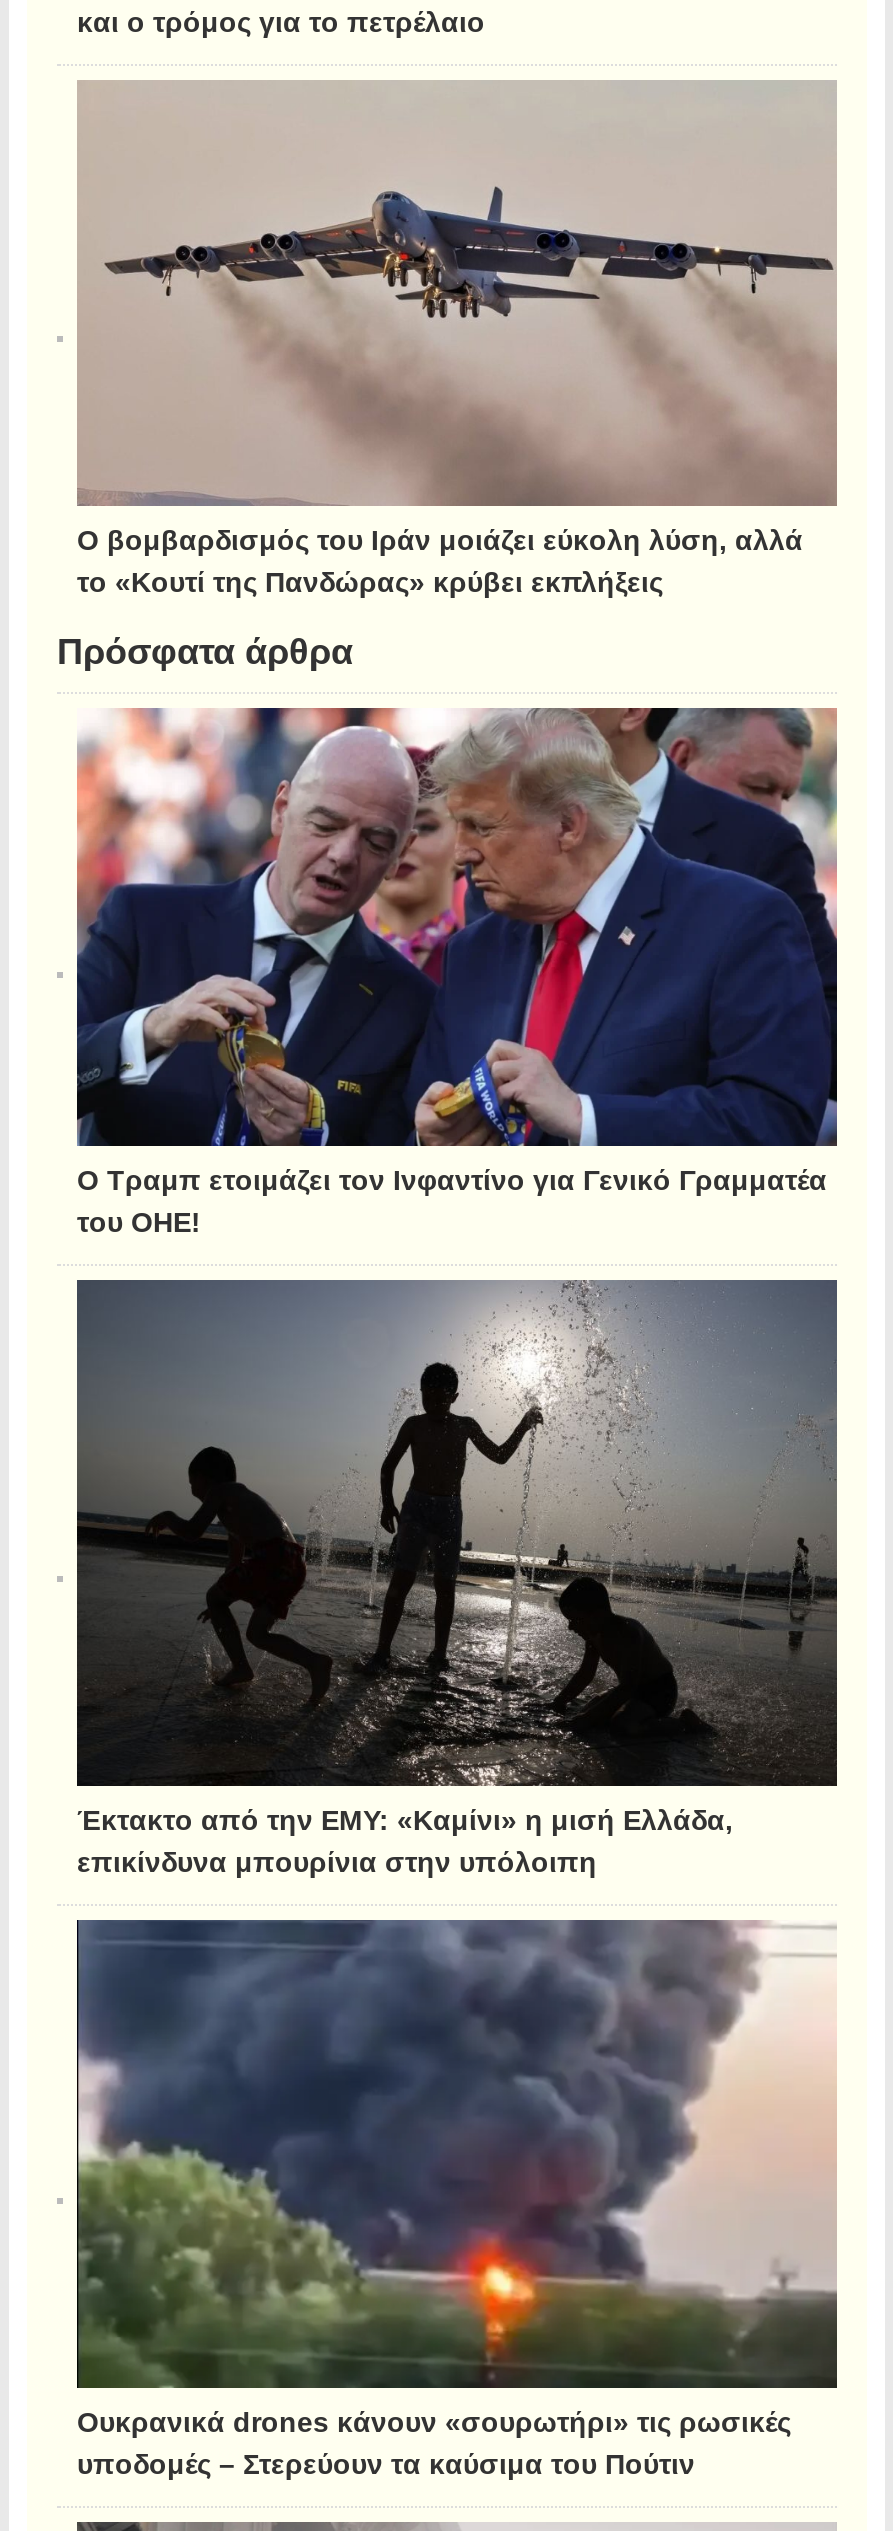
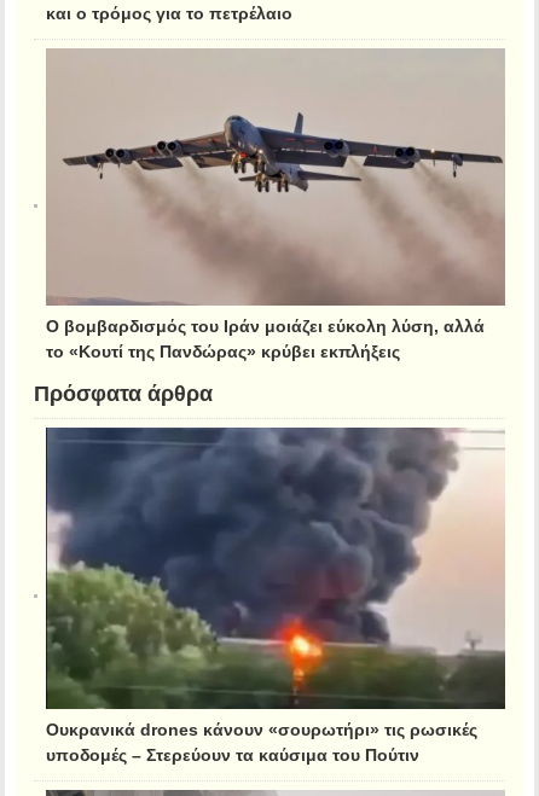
[57,706,839,1234] [image] | Ο Τραμπ ετοιμάζει τον Ινφαντίνο για Γενικό Γραμματέα | του ΟΗΕ! -> none
[57,1278,839,1875] [image] | Έκτακτο από την ΕΜΥ: «Καμίνι» η μισή Ελλάδα, | επικίνδυνα μπουρίνια στην υπόλοιπη -> none

